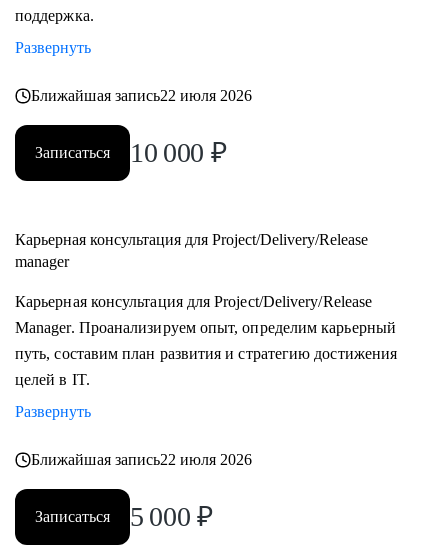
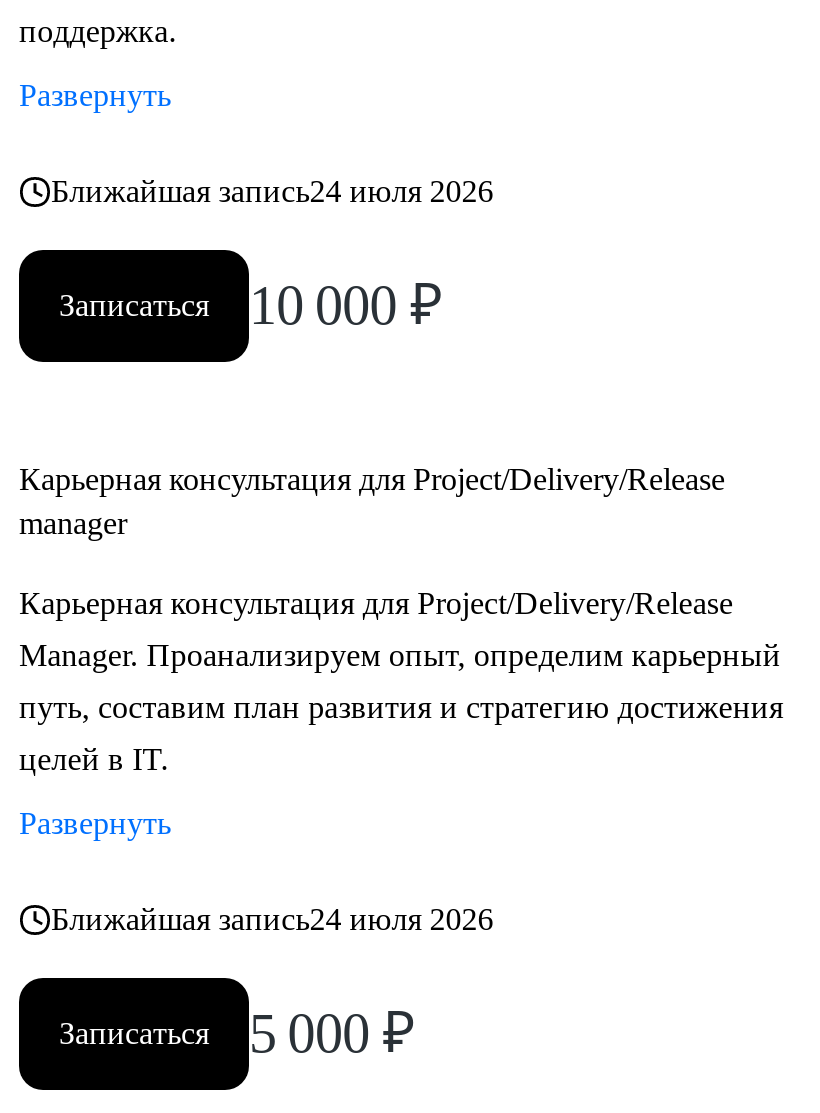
[31,87,252,104] Ближайшая запись22 июля 2026 -> [51,174,494,208] Ближайшая запись24 июля 2026
[31,451,252,468] Ближайшая запись22 июля 2026 -> [51,902,494,936] Ближайшая запись24 июля 2026

